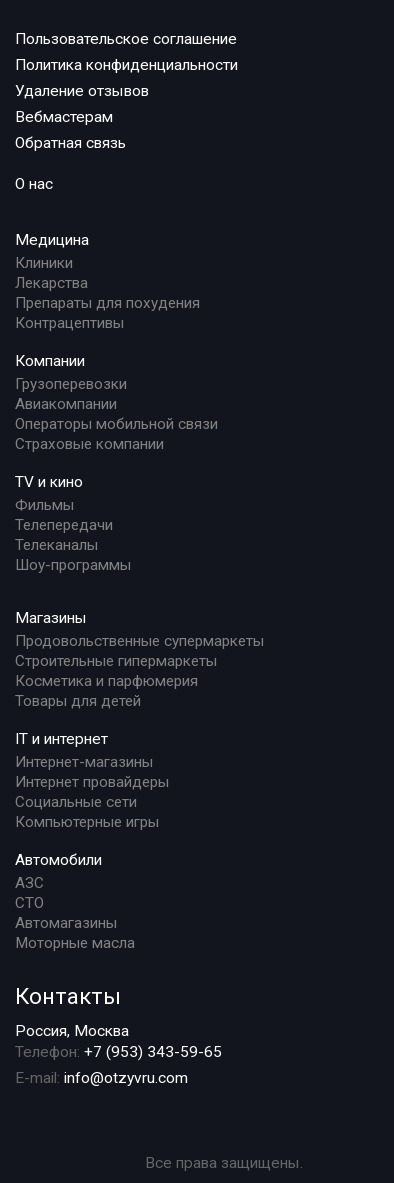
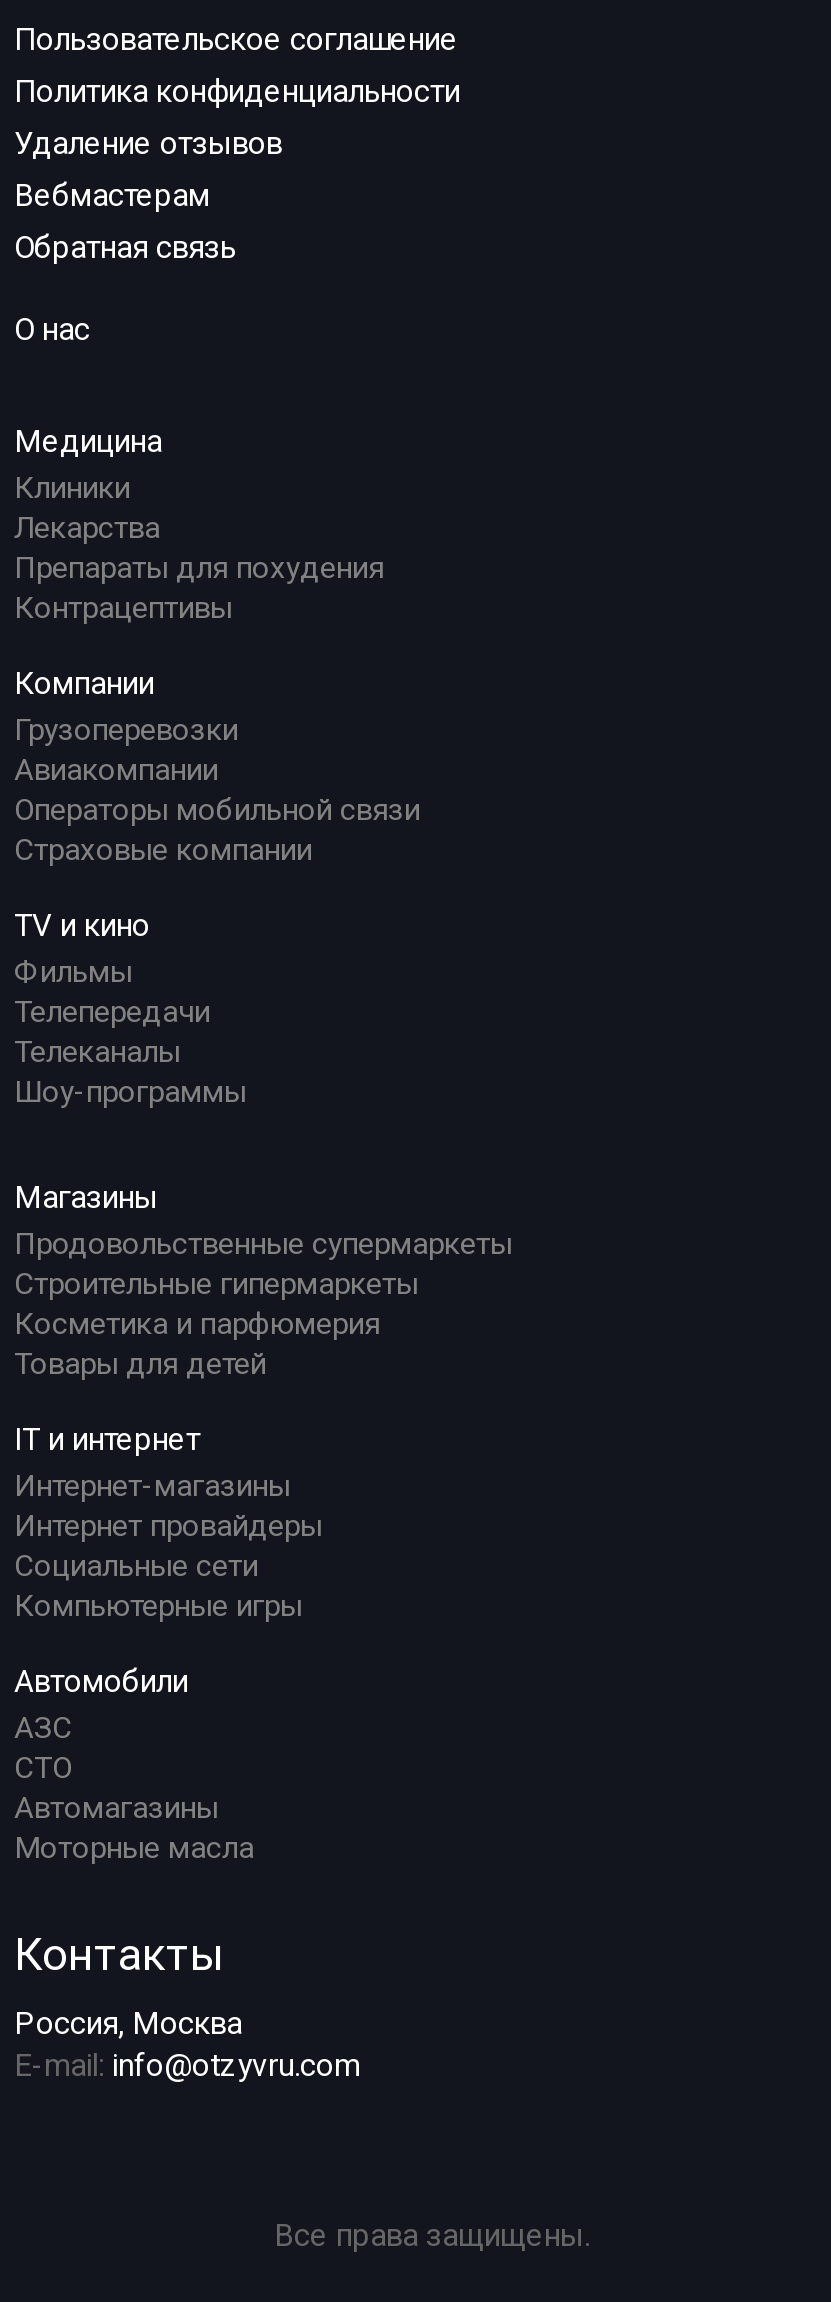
[15,1043,222,1061] Телефон: +7 (953) 343-59-65 -> none

